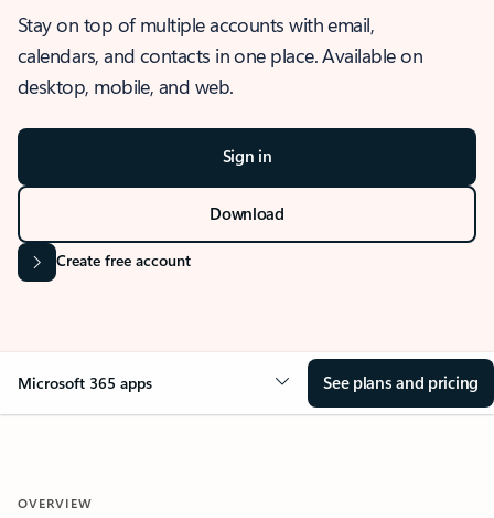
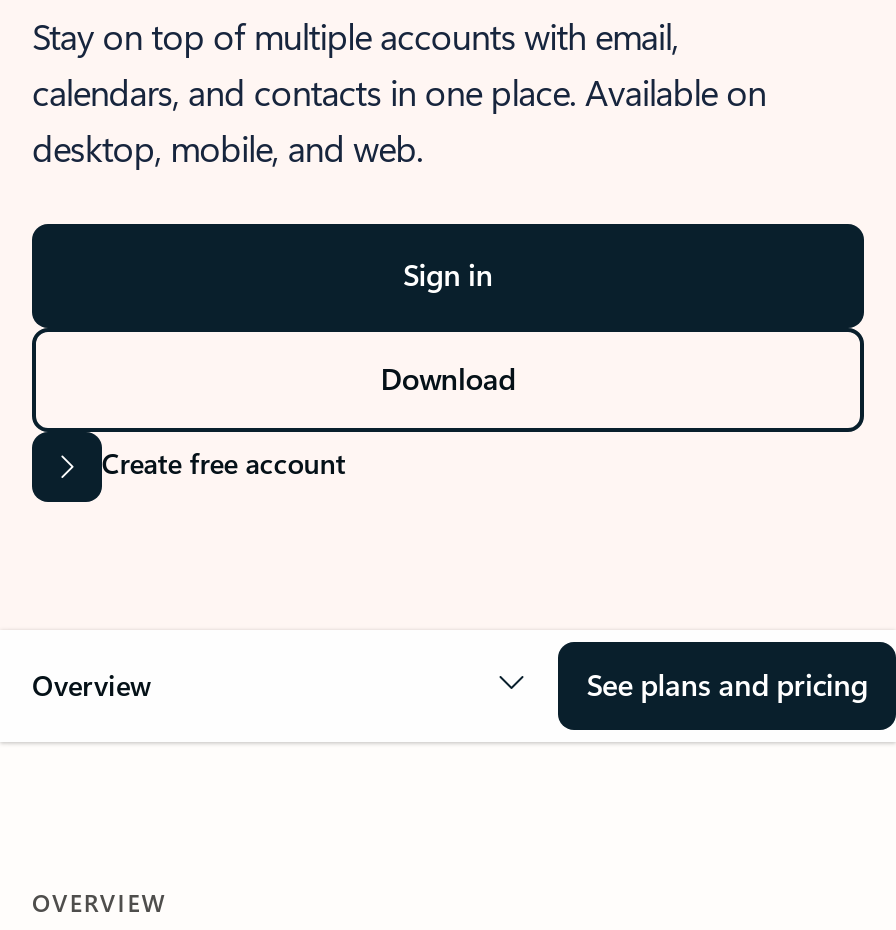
[18,372,152,393] Microsoft 365 apps -> [32,666,152,704] Overview

